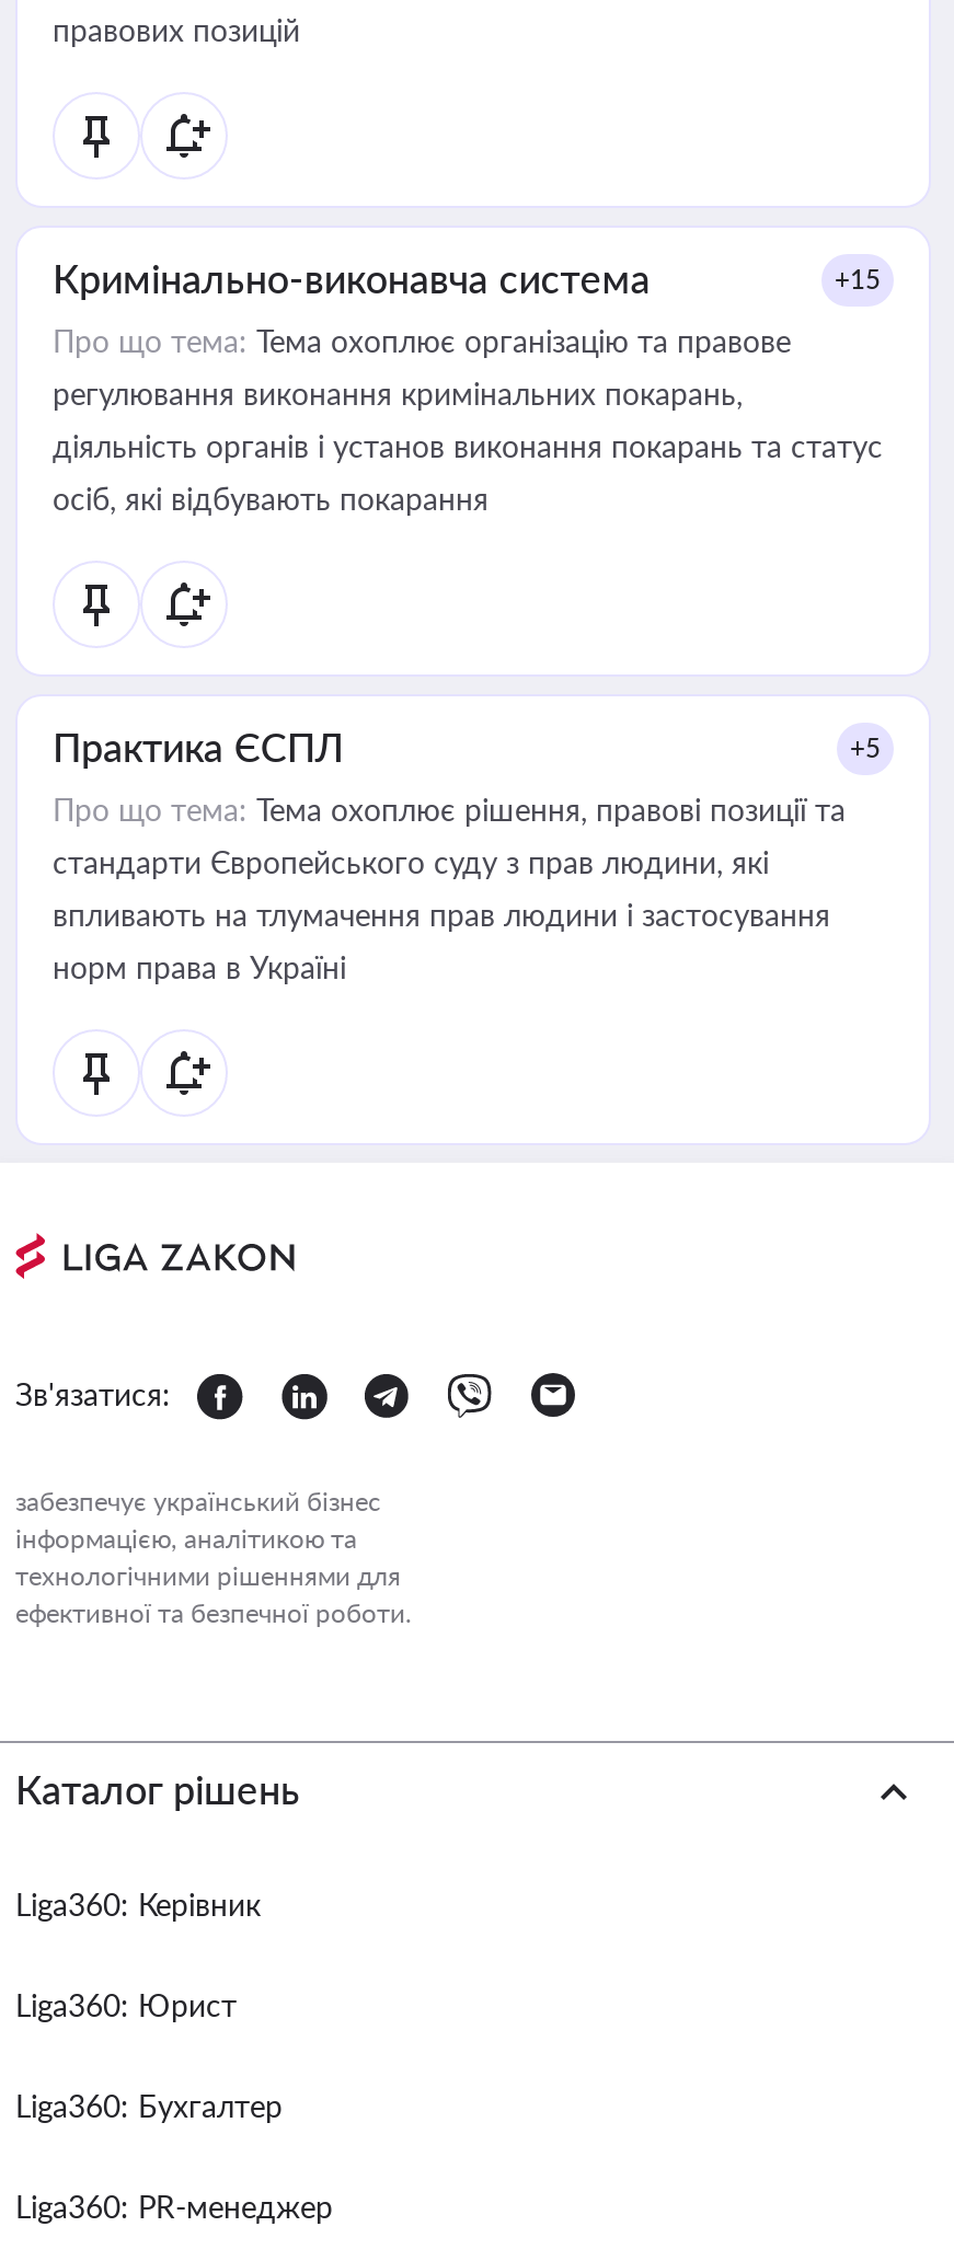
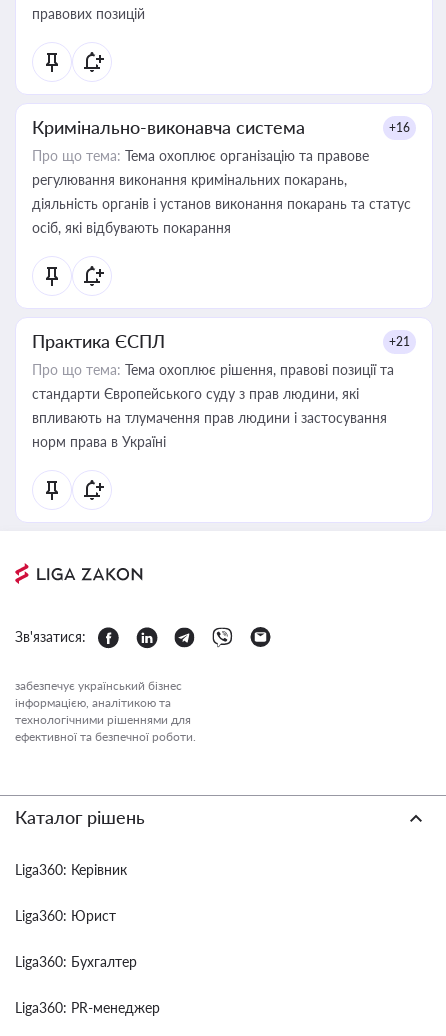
[835,263,881,296] +15 -> [389,120,410,135] +16
[850,731,881,764] +5 -> [389,334,410,349] +21

